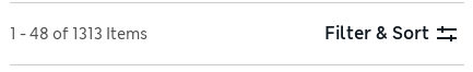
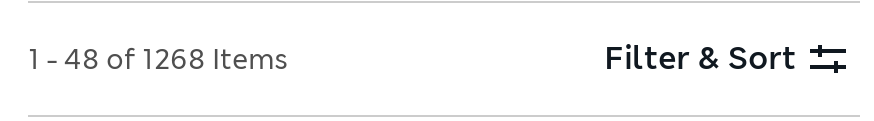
[10,23,147,43] 1 - 48 of 1313 Items -> [28,40,288,76] 1 - 48 of 1268 Items

